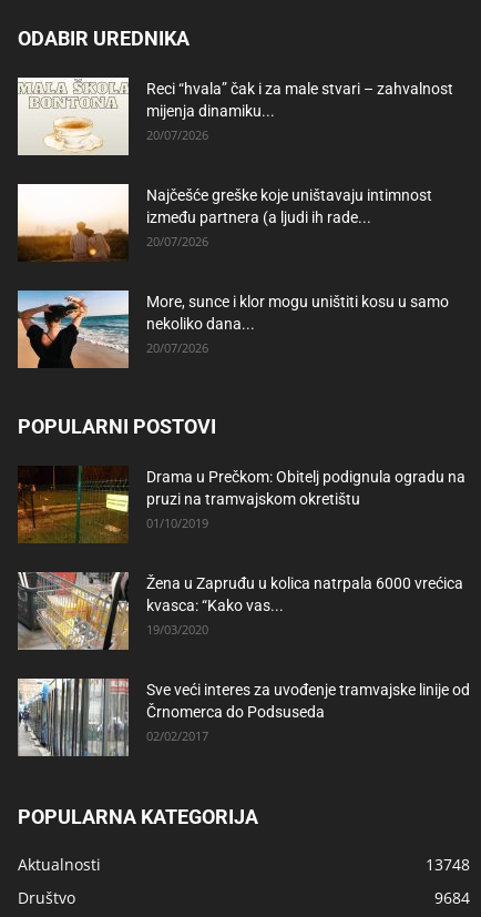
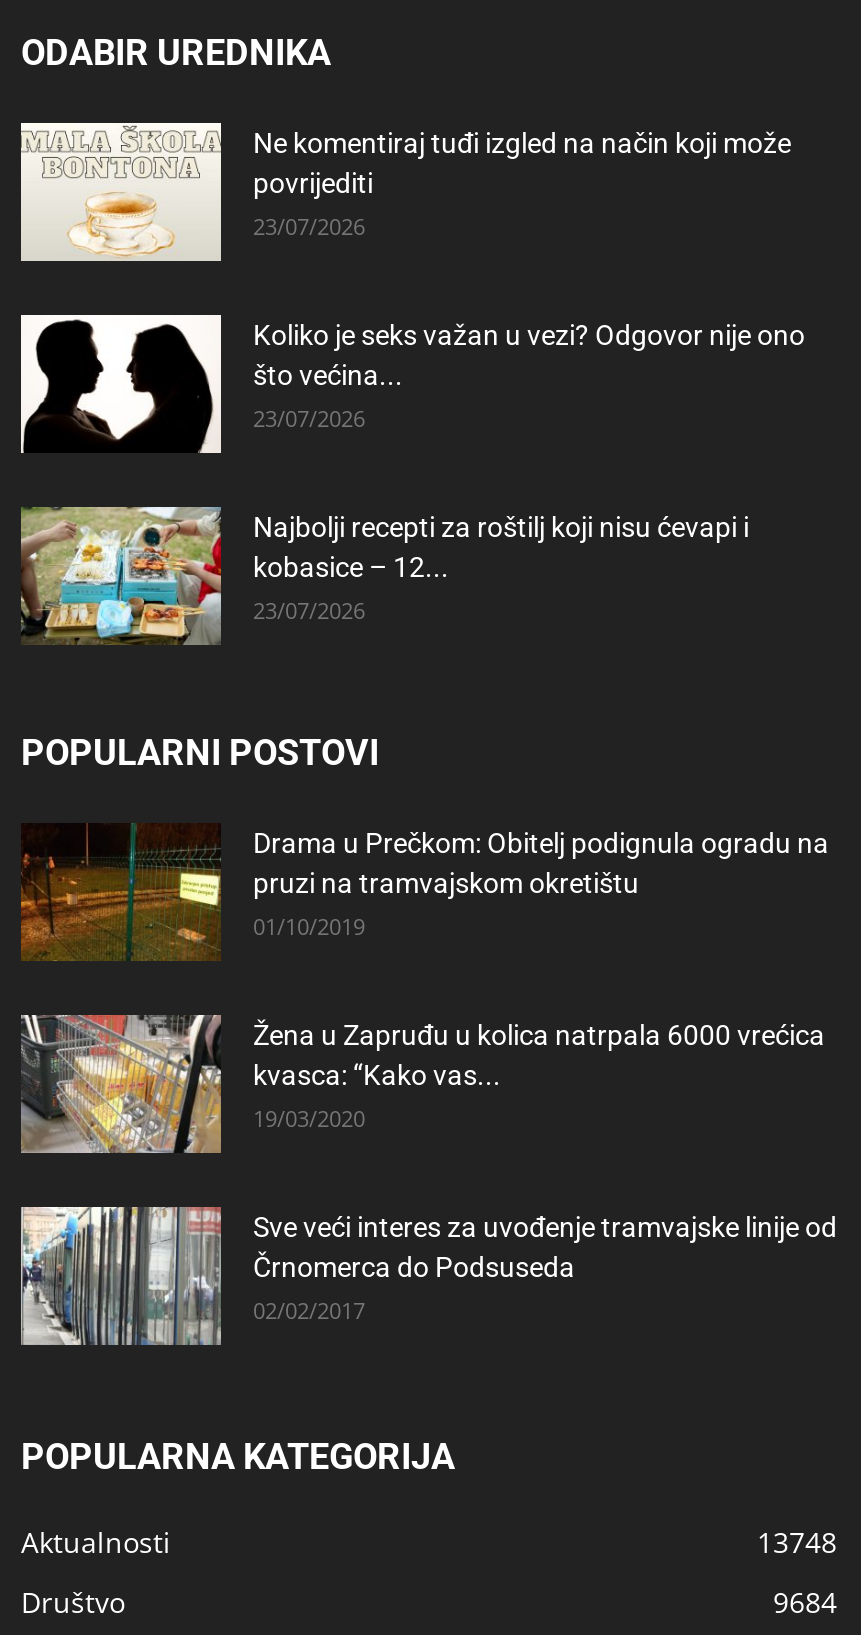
[146,80,453,143] Reci “hvala” čak i za male stvari – zahvalnost | mijenja dinamiku... | 20/07/2026 -> [253,127,791,241] Ne komentiraj tuđi izgled na način koji može | povrijediti | 23/07/2026
[17,185,432,262] [image] | Najčešće greške koje uništavaju intimnost | između partnera (a ljudi ih rade... | 20/07/2026 -> [19,319,805,455] [image] | Koliko je seks važan u vezi? Odgovor nije ono | što većina... | 23/07/2026
[17,289,449,369] [image] | More, sunce i klor mogu uništiti kosu u samo | nekoliko dana... | 20/07/2026 -> [21,507,749,647] [image] | Najbolji recepti za roštilj koji nisu ćevapi i | kobasice – 12... | 23/07/2026

